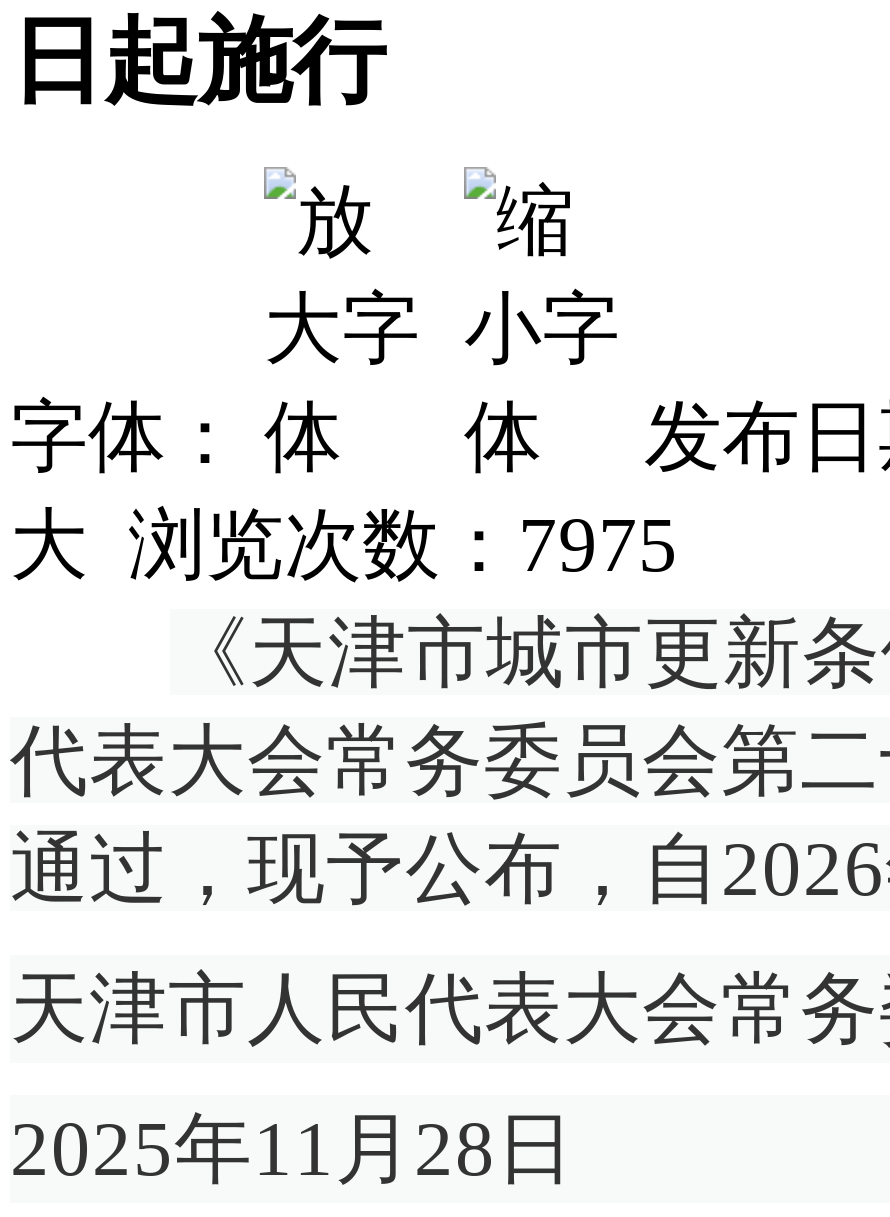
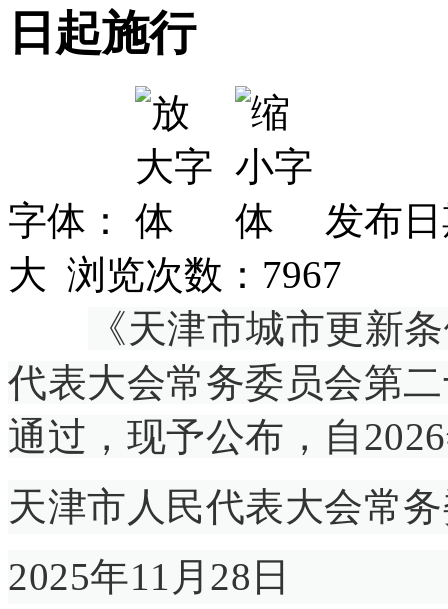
[10,502,678,588] 大 浏览次数：7975 -> [8,253,342,296] 大 浏览次数：7967

